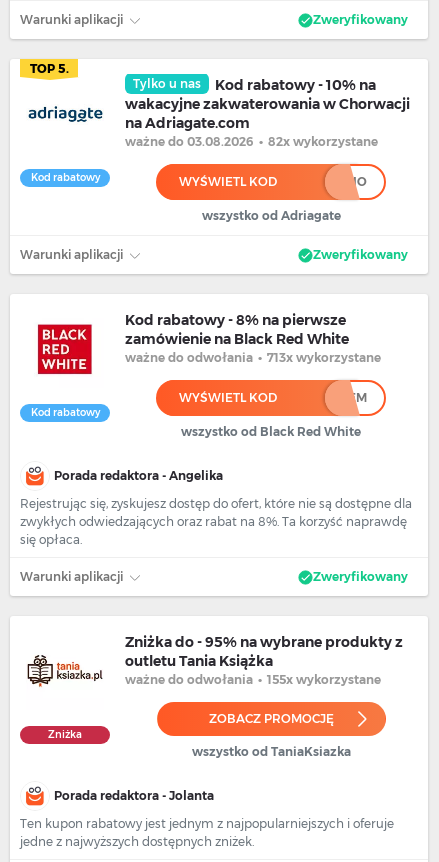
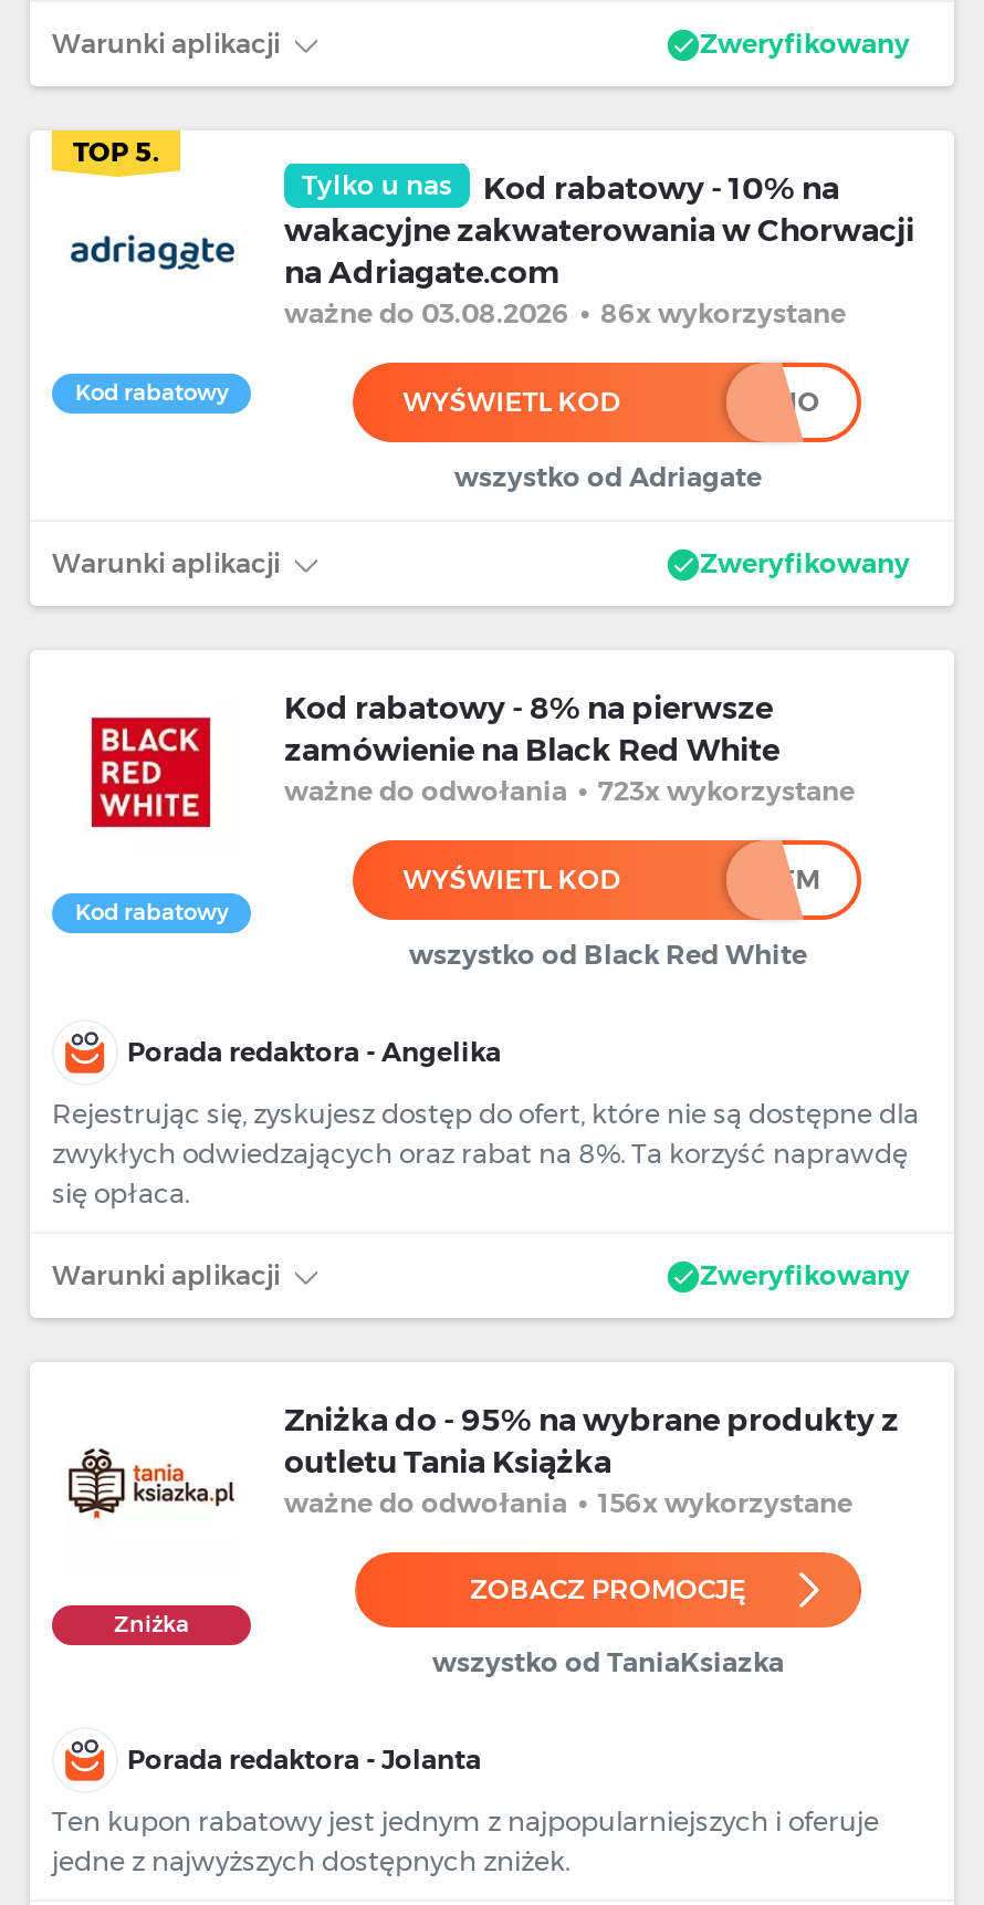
[125,134,378,149] ważne do 03.08.2026 • 82x wykorzystane -> [284,296,846,329] ważne do 03.08.2026 • 86x wykorzystane
[125,350,381,365] ważne do odwołania • 713x wykorzystane -> [284,774,855,807] ważne do odwołania • 723x wykorzystane
[125,672,381,687] ważne do odwołania • 155x wykorzystane -> [284,1486,852,1519] ważne do odwołania • 156x wykorzystane

